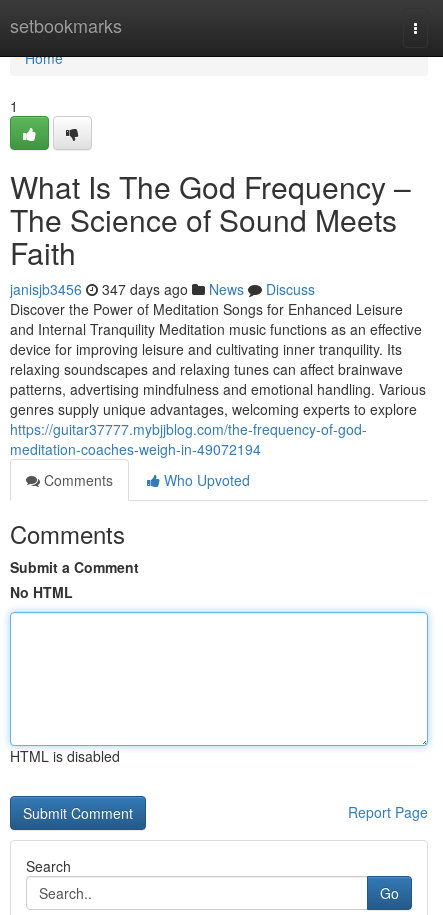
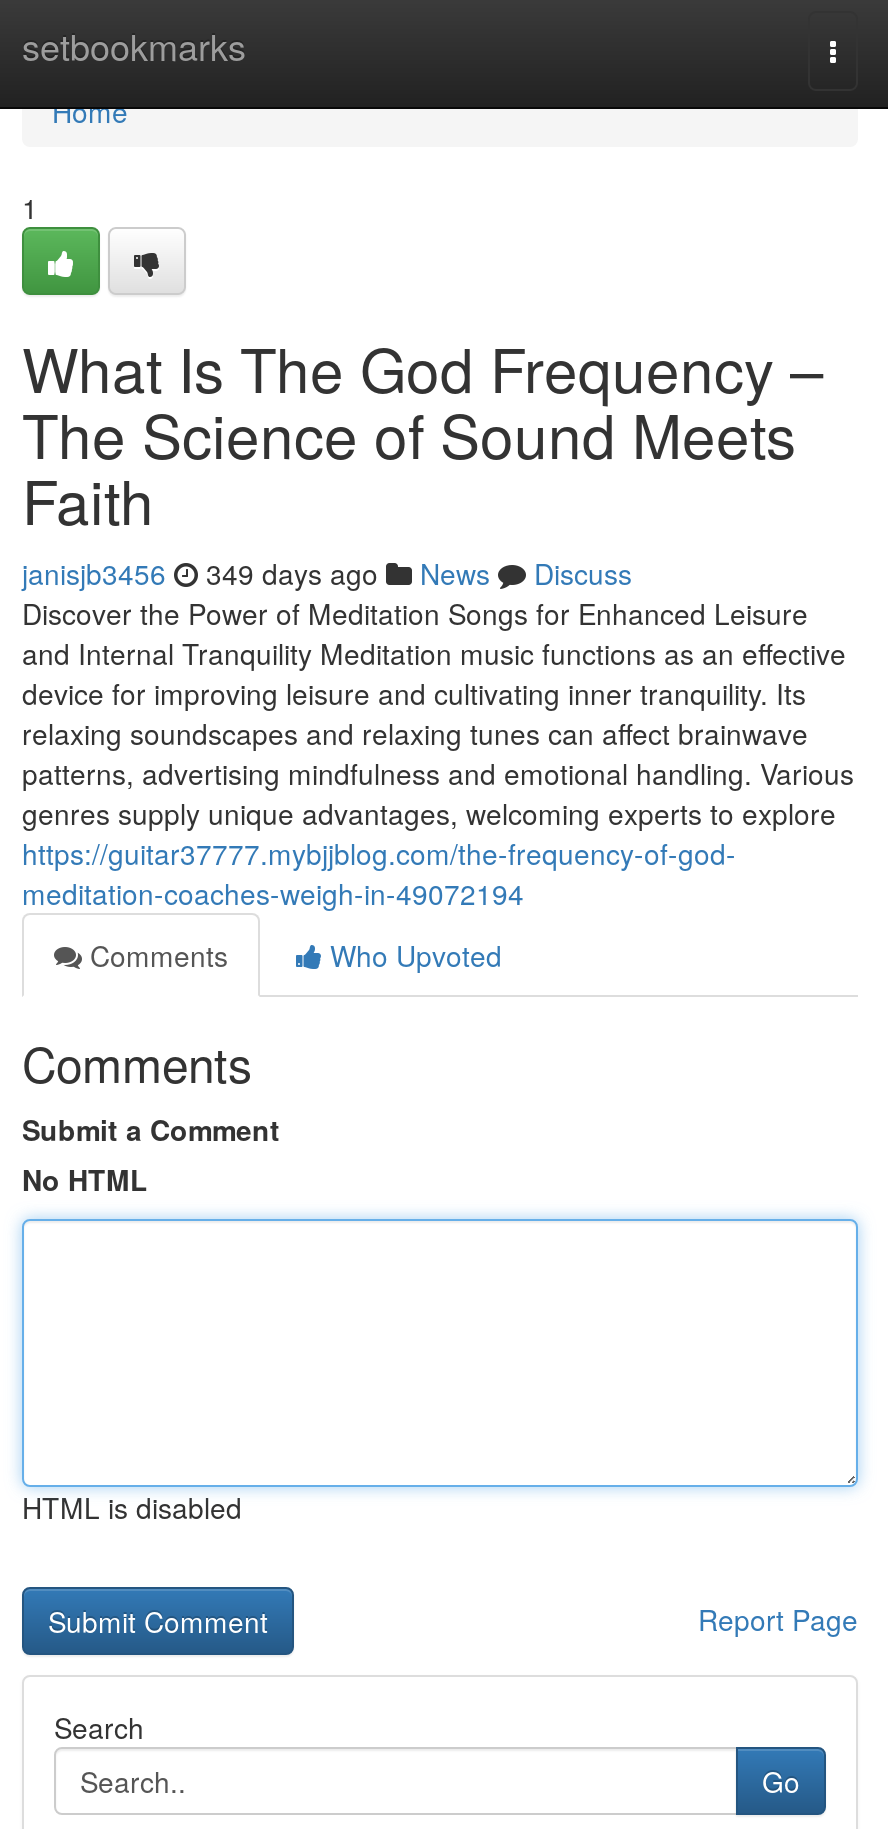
[10,279,315,299] janisjb3456 347 days ago News Discuss -> [22,553,632,593] janisjb3456 349 days ago News Discuss

